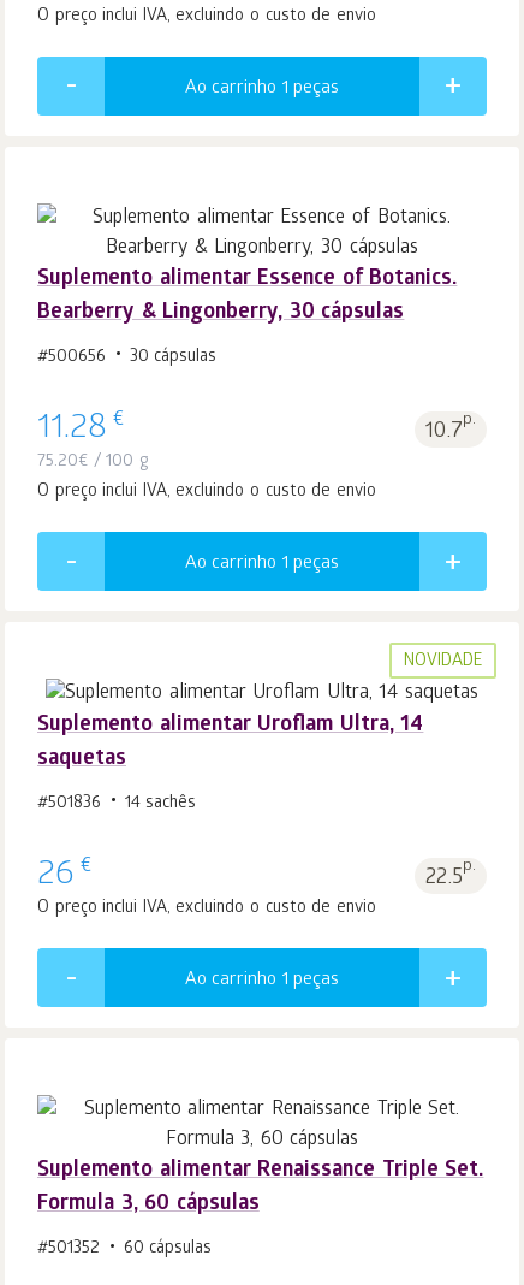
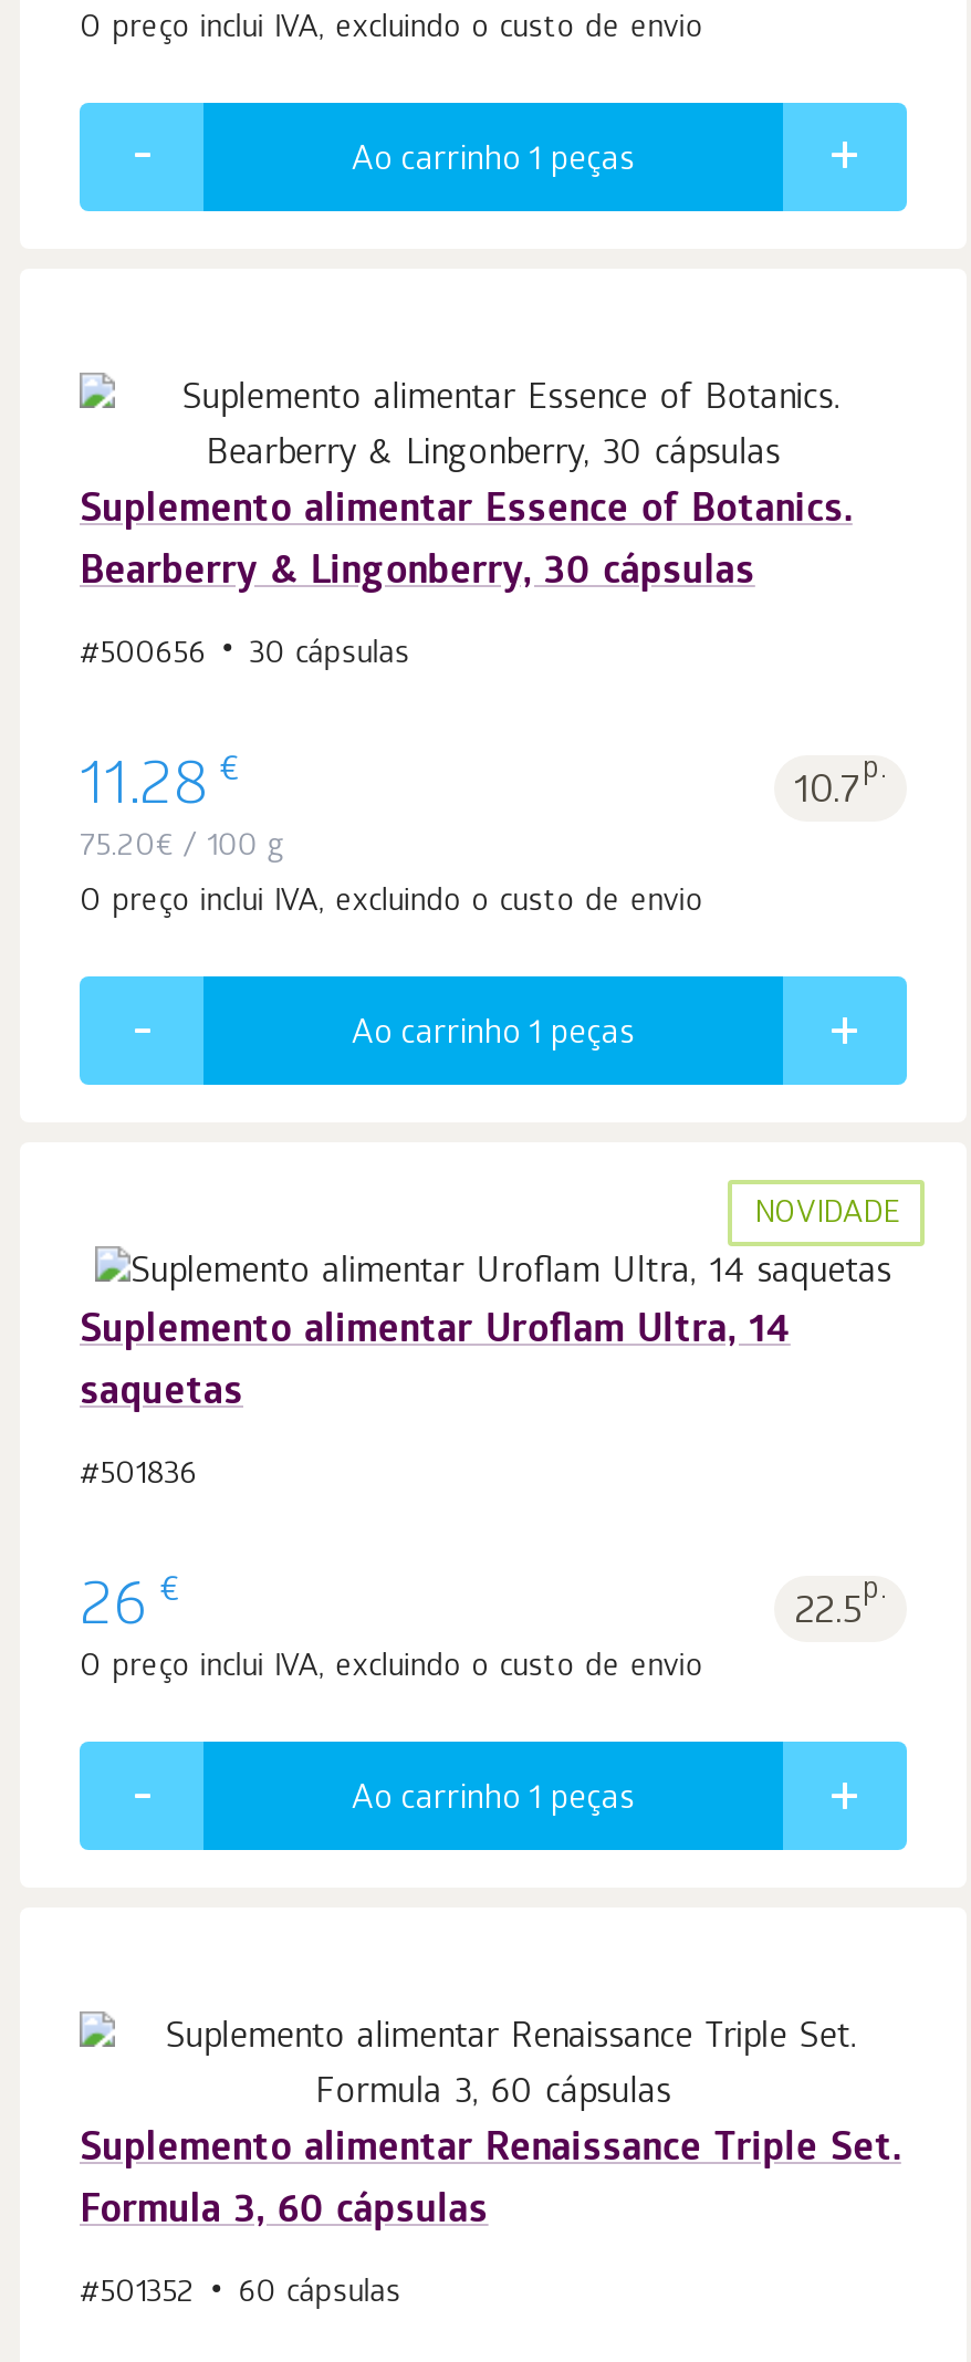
[125,794,196,815] 14 sachês -> none

